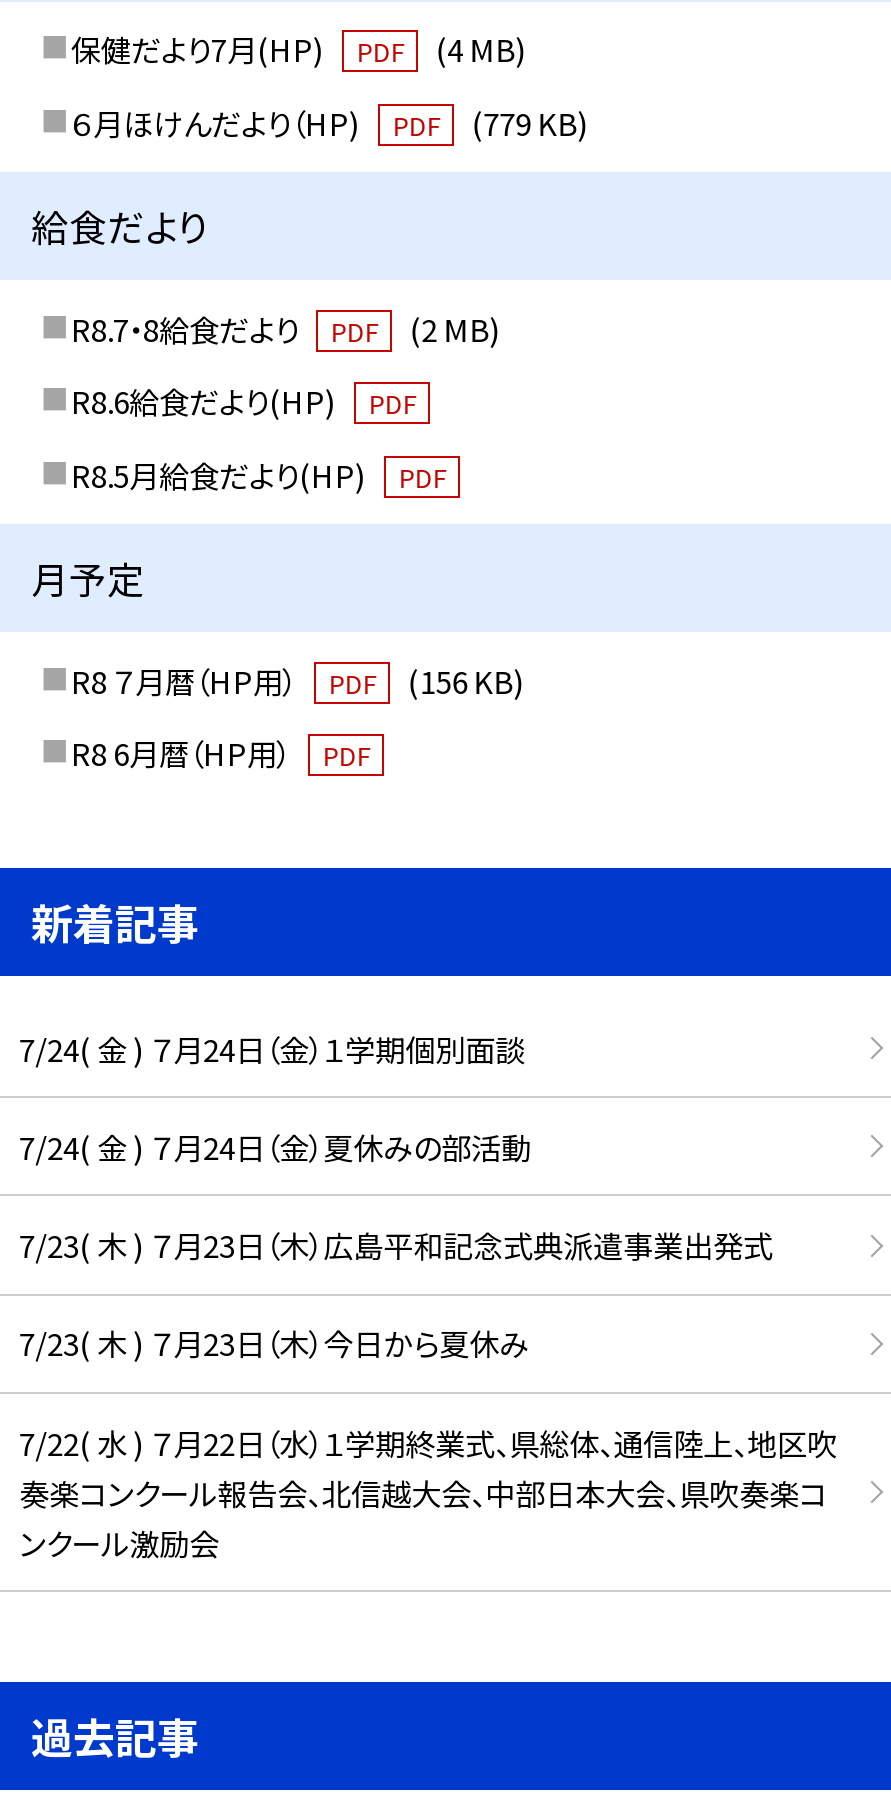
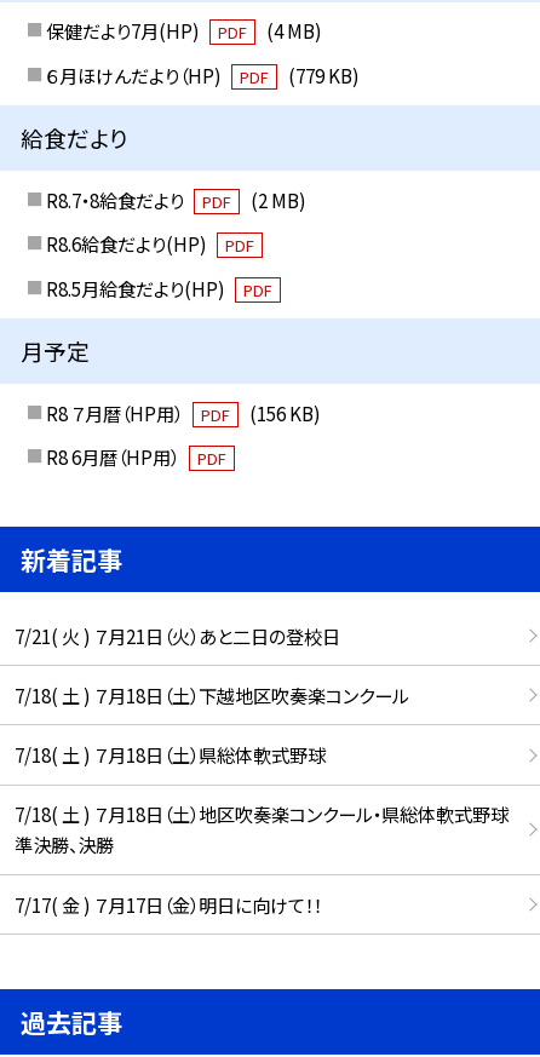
[19,1025,525,1069] 7/24( 金 ) ７月24日（金）１学期個別面談 -> [14,622,340,648] 7/21( 火 ) ７月21日（火）あと二日の登校日
[19,1124,531,1168] 7/24( 金 ) ７月24日（金）夏休みの部活動 -> [14,681,409,708] 7/18( 土 ) ７月18日（土）下越地区吹奏楽コンクール
[19,1222,773,1266] 7/23( 木 ) ７月23日（木）広島平和記念式典派遣事業出発式 -> [14,741,325,768] 7/18( 土 ) ７月18日（土）県総体軟式野球
[19,1321,529,1365] 7/23( 木 ) ７月23日（木）今日から夏休み -> [14,801,508,858] 7/18( 土 ) ７月18日（土）地区吹奏楽コンクール・県総体軟式野球 | 準決勝、決勝
[19,1419,837,1563] 7/22( 水 ) ７月22日（水）１学期終業式、県総体、通信陸上、地区吹 | 奏楽コンクール報告会、北信越大会、中部日本大会、県吹奏楽コ | ンクール激励会 -> [14,891,322,917] 7/17( 金 ) ７月17日（金）明日に向けて！！

